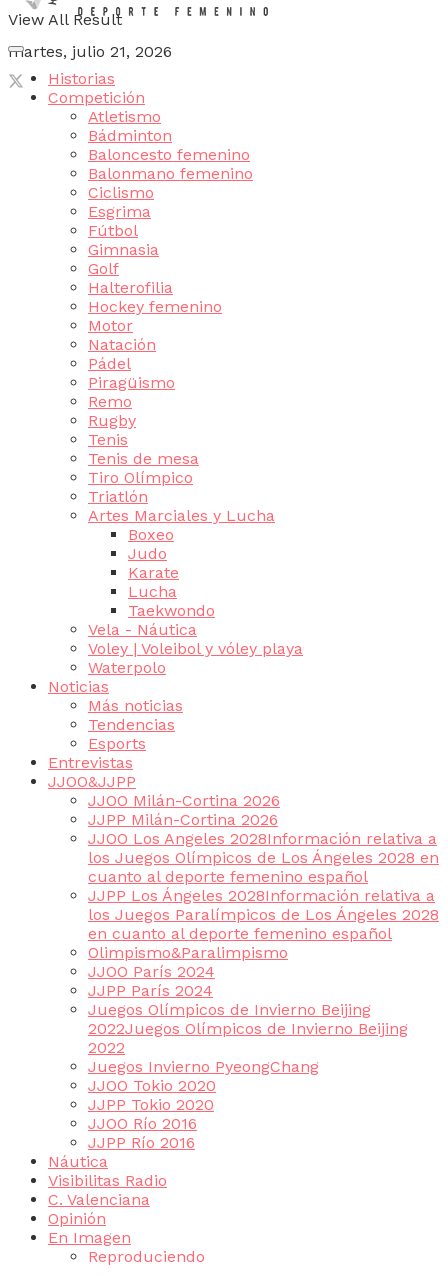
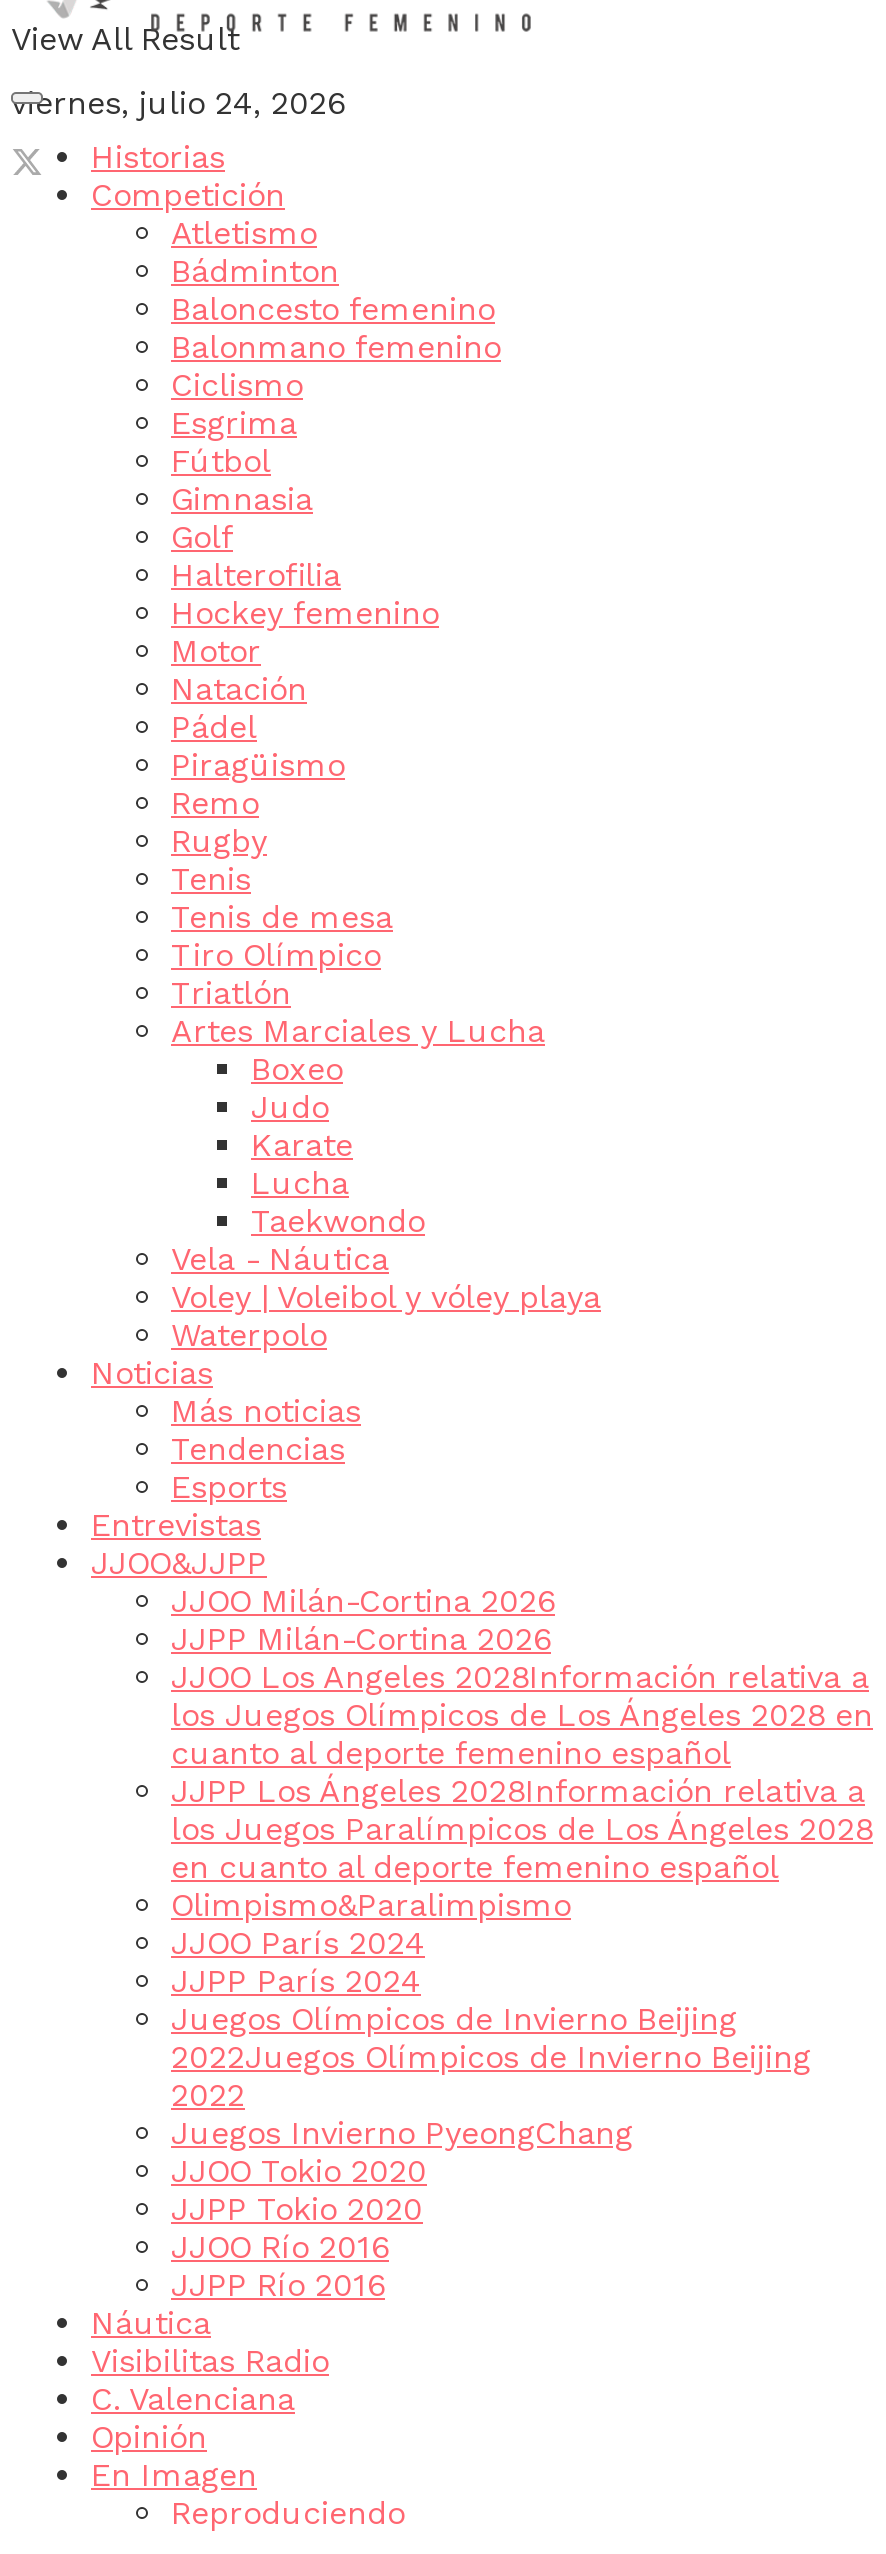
[8,42,172,61] martes, julio 21, 2026 -> [11,84,345,122] viernes, julio 24, 2026

